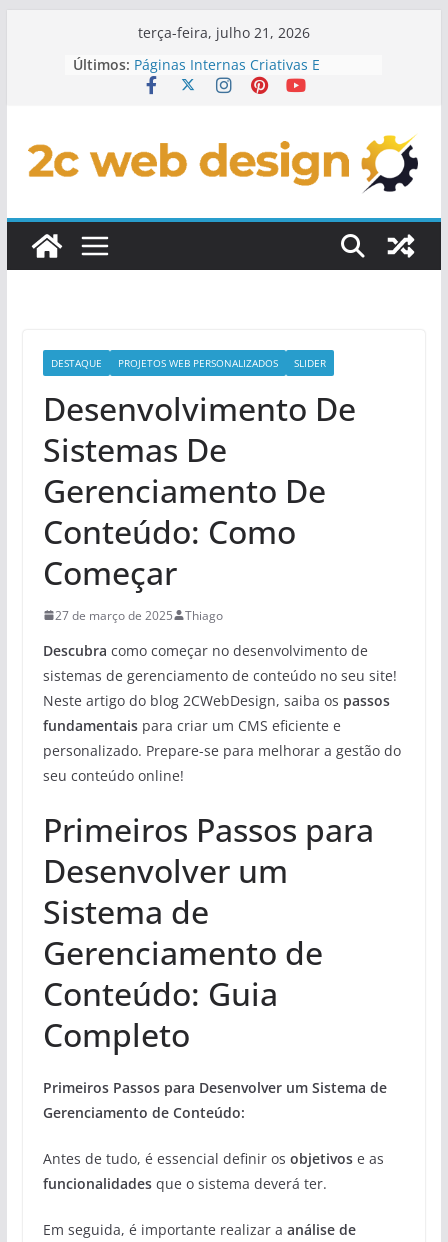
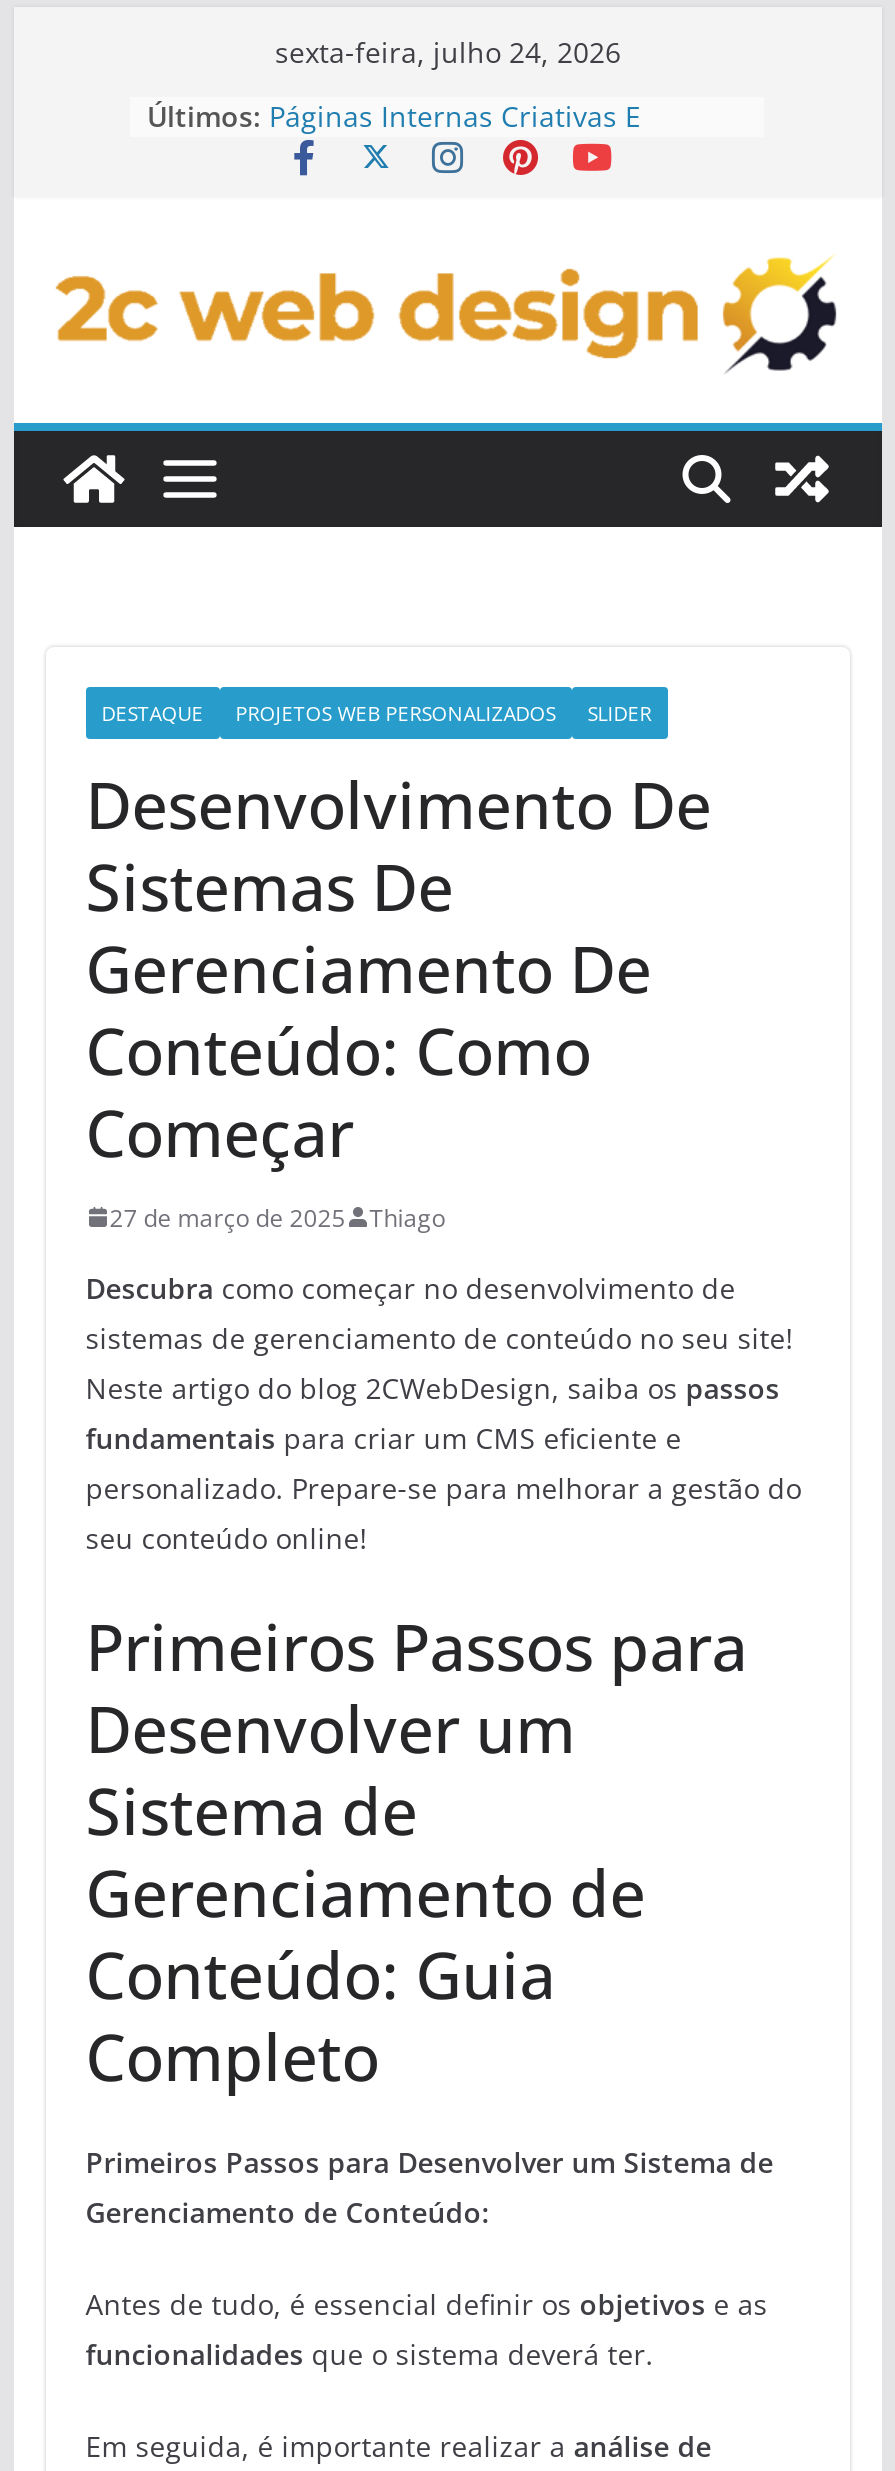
[138,23,310,42] terça-feira, julho 21, 2026 -> [275,33,621,71] sexta-feira, julho 24, 2026

